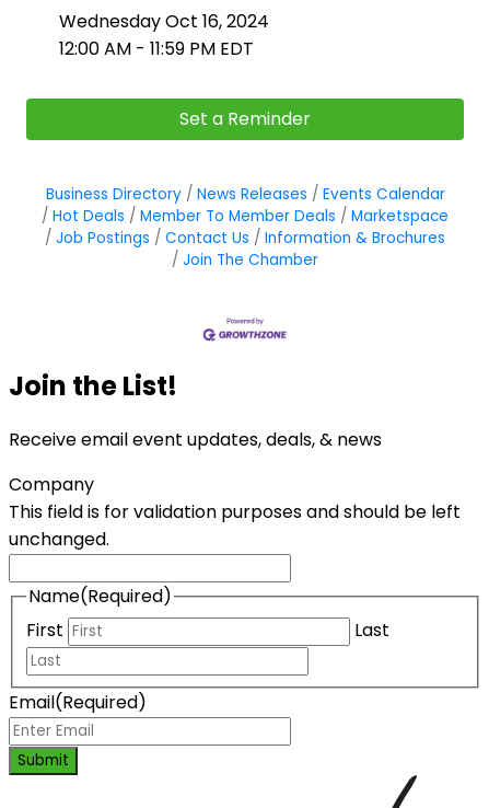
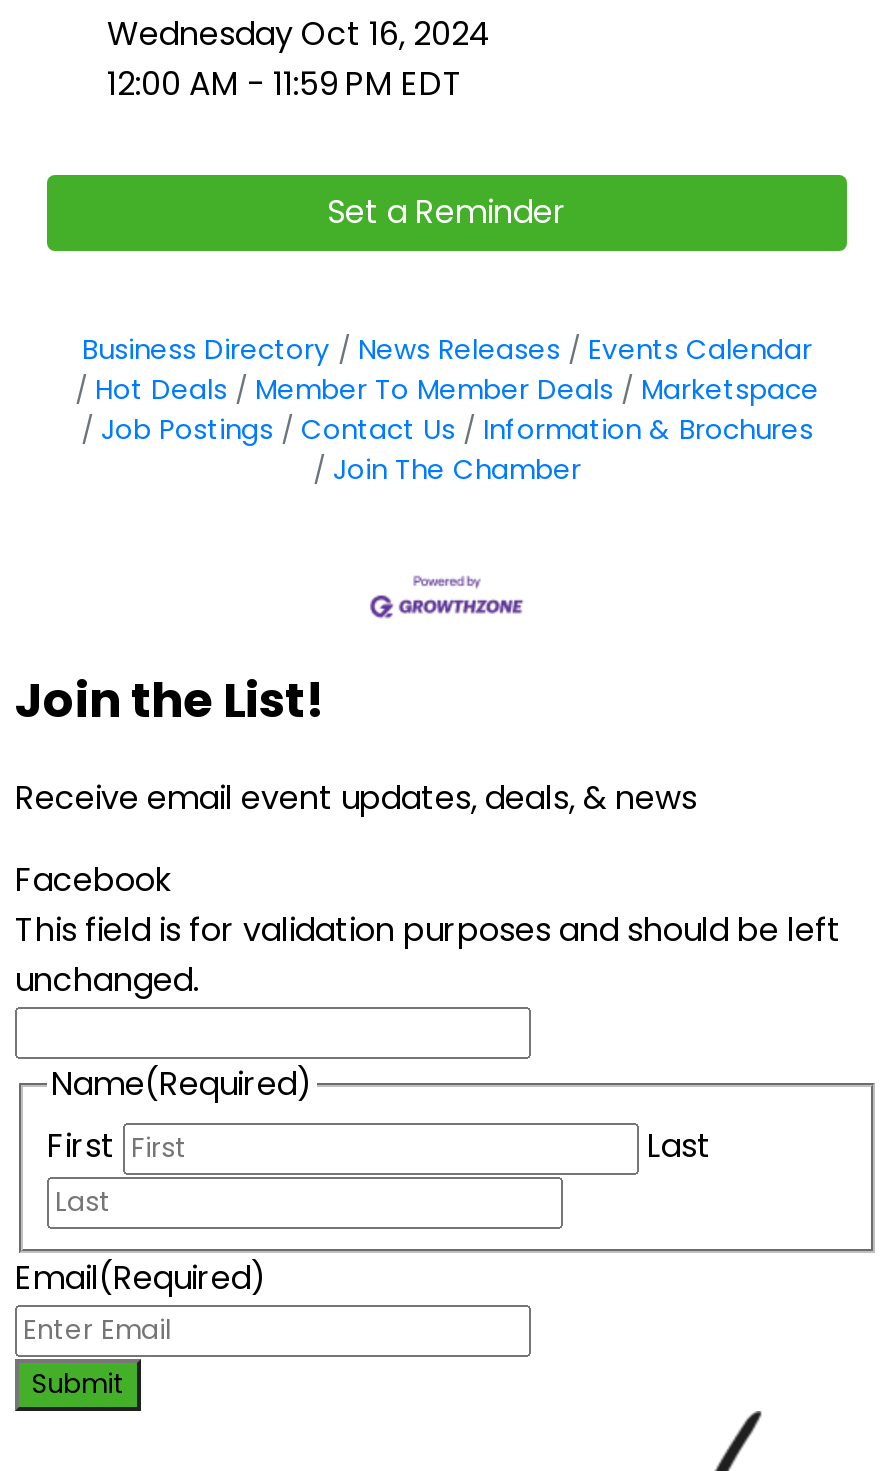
[9,472,94,498] Company -> [15,858,173,904] Facebook

